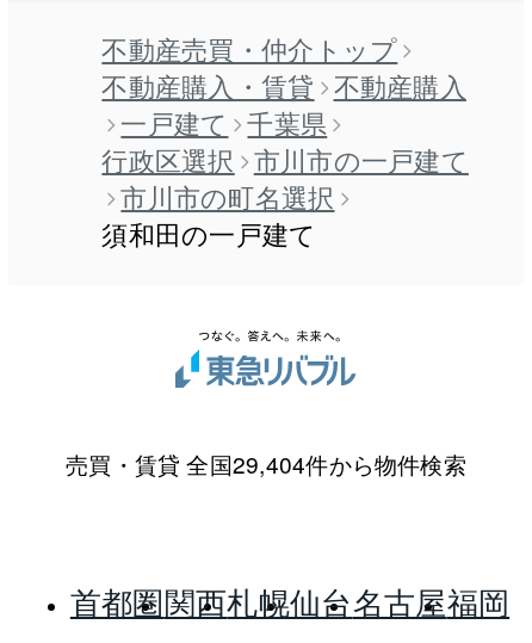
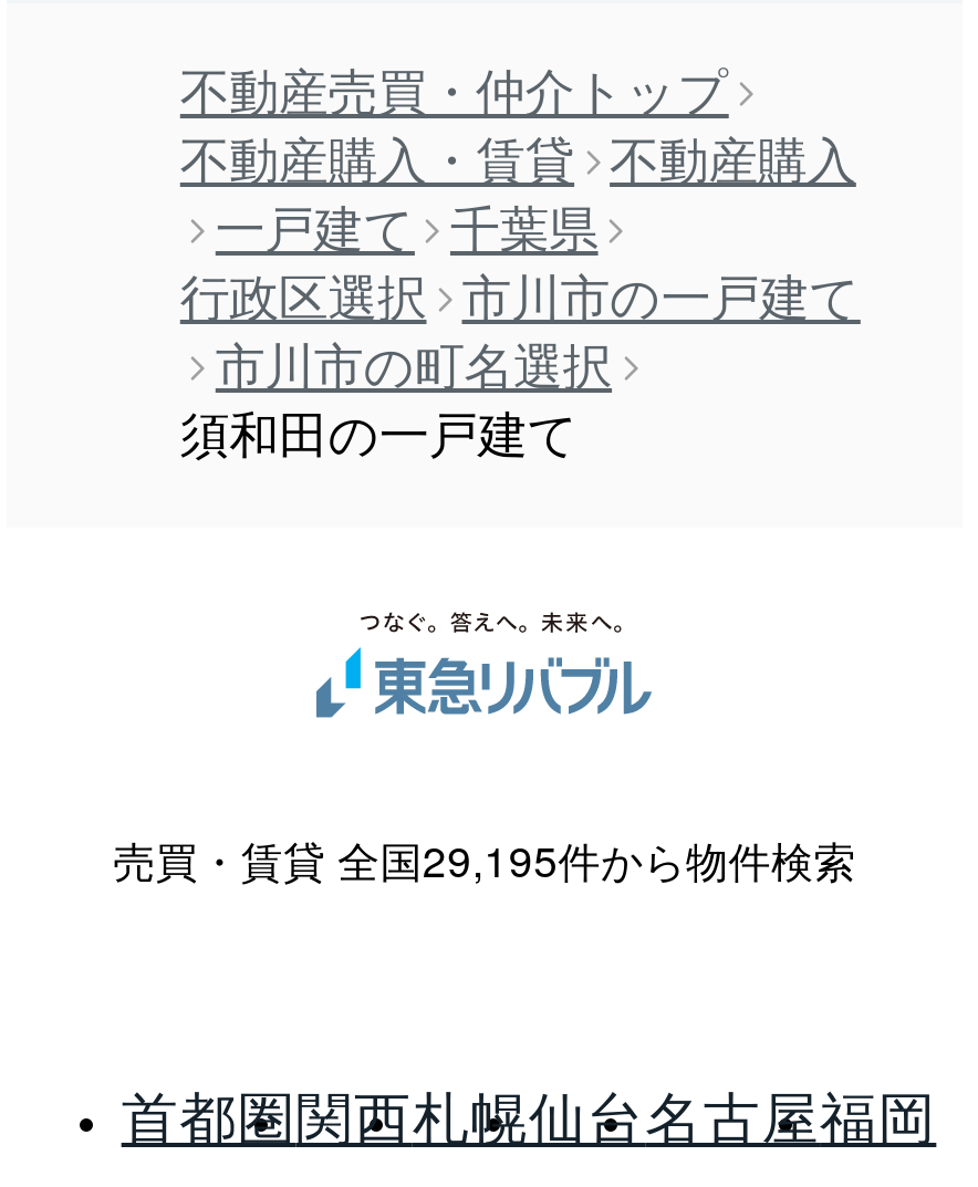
[66,447,466,480] 売買・賃貸 全国29,404件から物件検索 -> [113,829,856,889] 売買・賃貸 全国29,195件から物件検索

